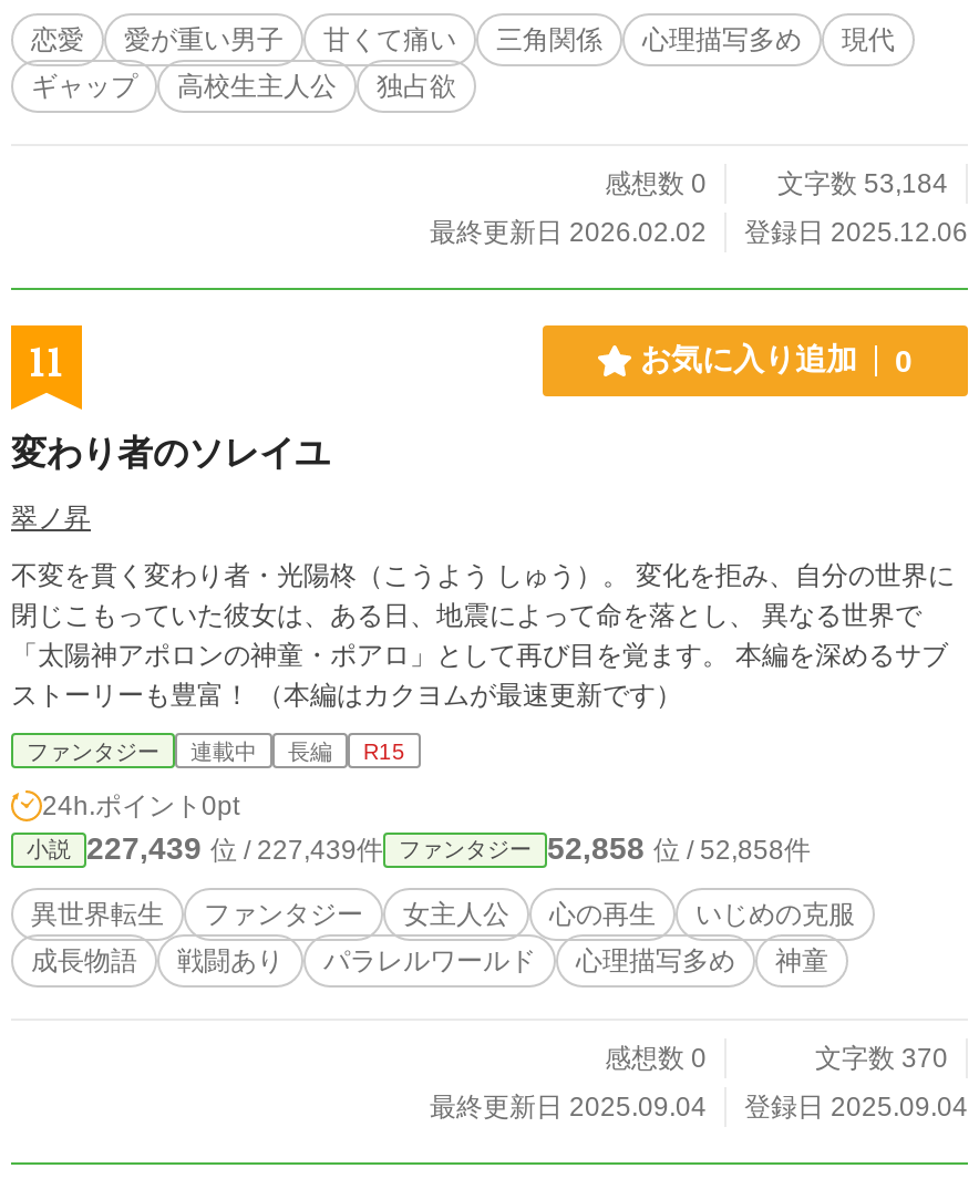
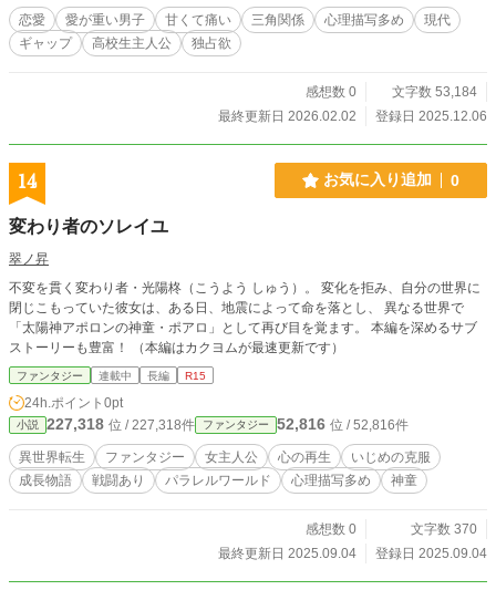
[29,341,64,385] 11 -> [18,170,37,193] 14
[86,830,383,866] 227,439位 / 227,439件 -> [46,415,195,433] 227,318位 / 227,318件
[547,830,811,866] 52,858位 / 52,858件 -> [277,415,409,433] 52,816位 / 52,816件

